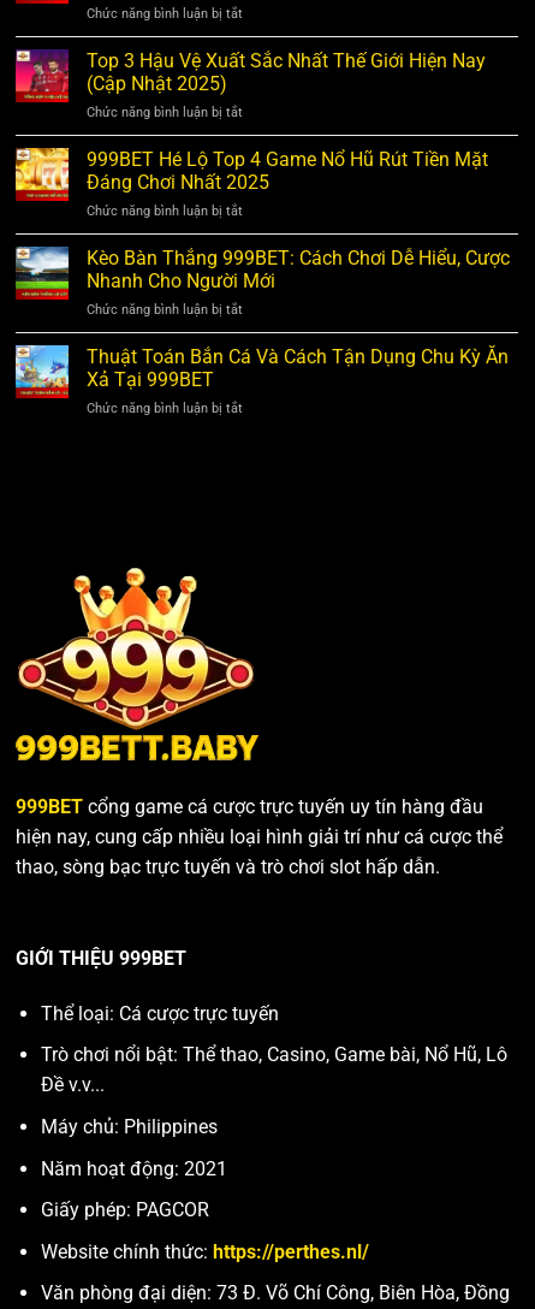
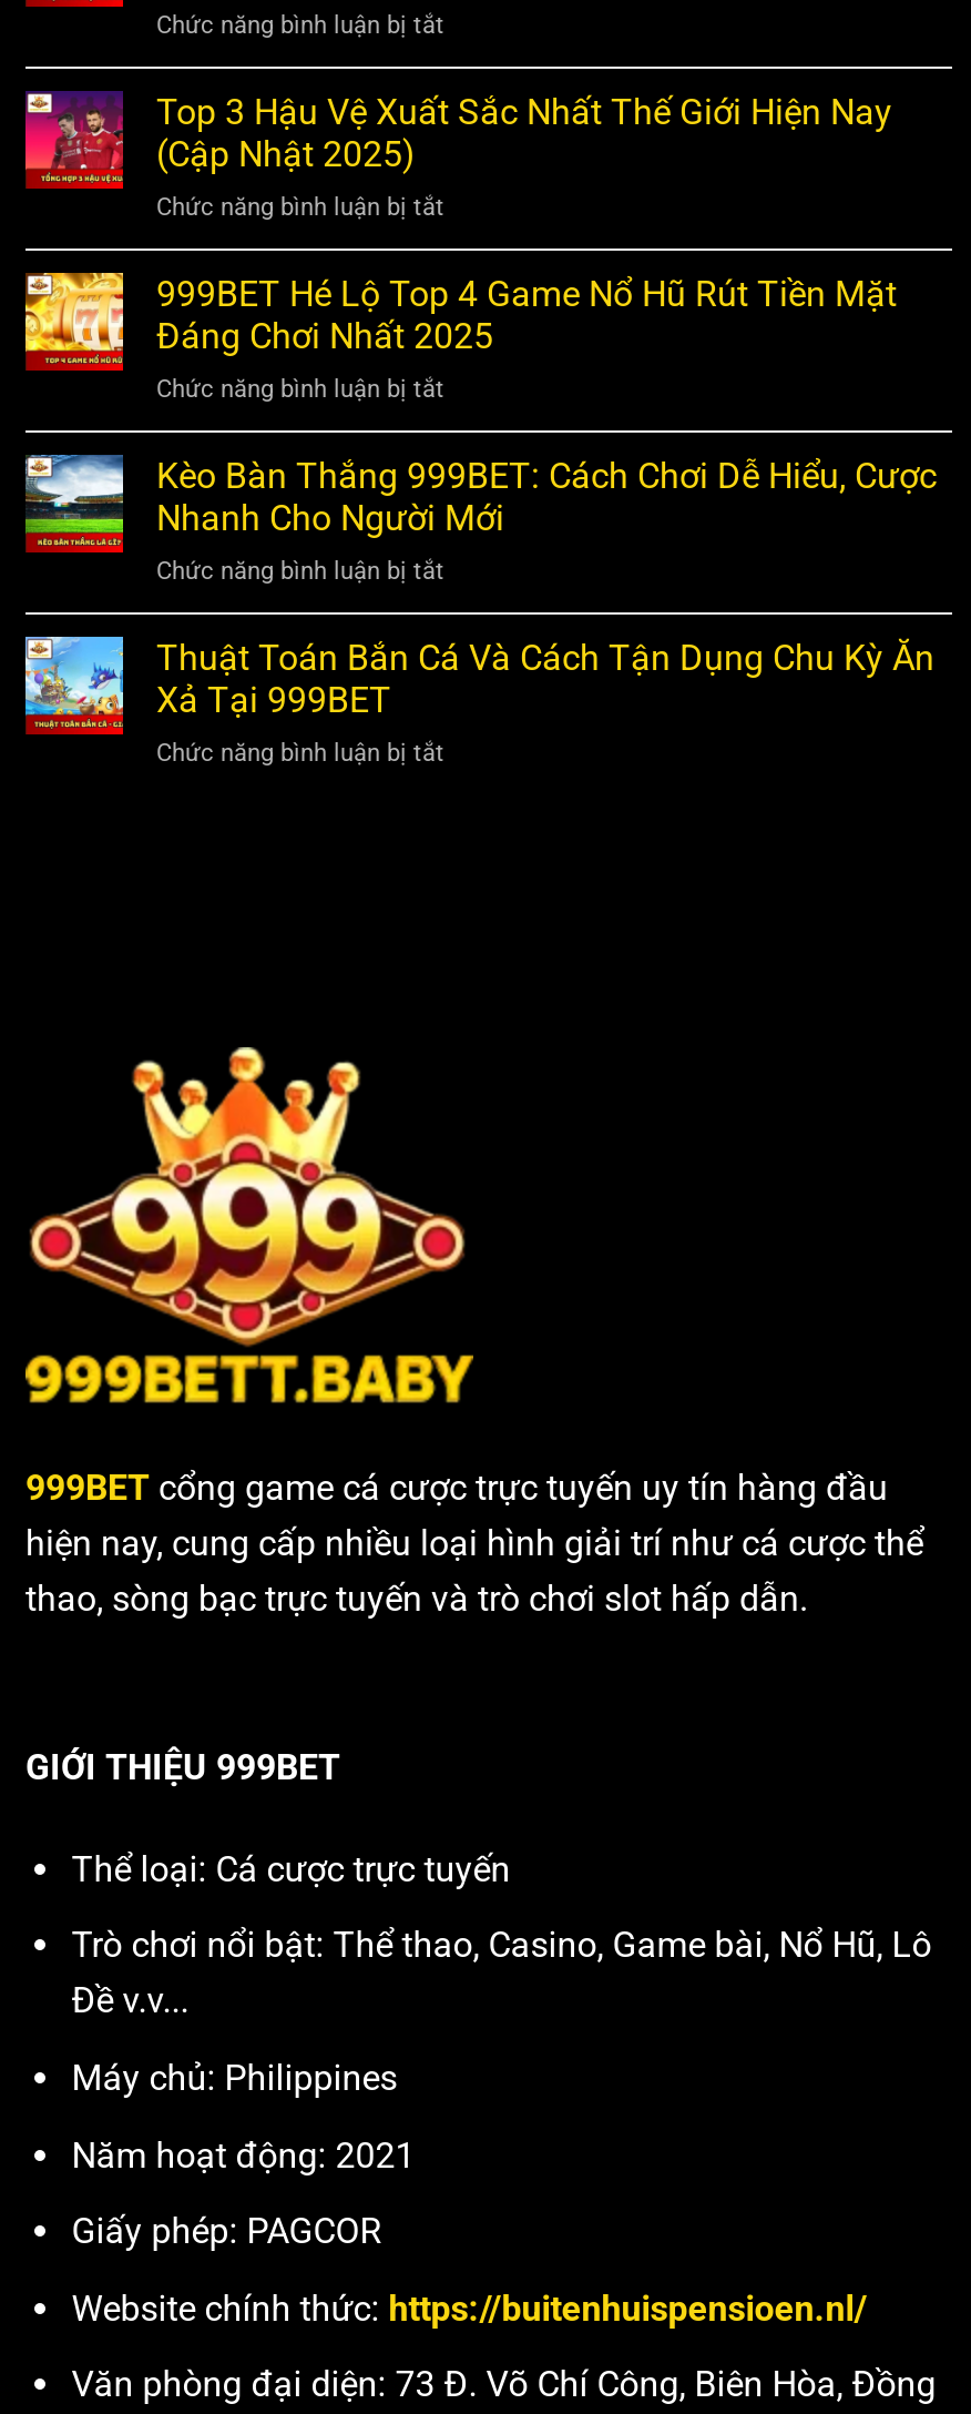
[41,1240,369,1263] Website chính thức: https://perthes.nl/ -> [72,2287,867,2329] Website chính thức: https://buitenhuispensioen.nl/

